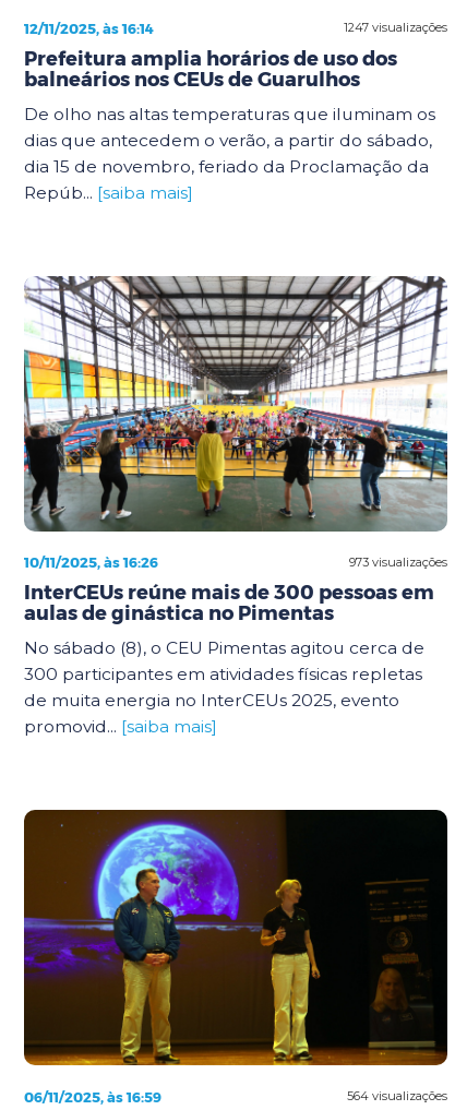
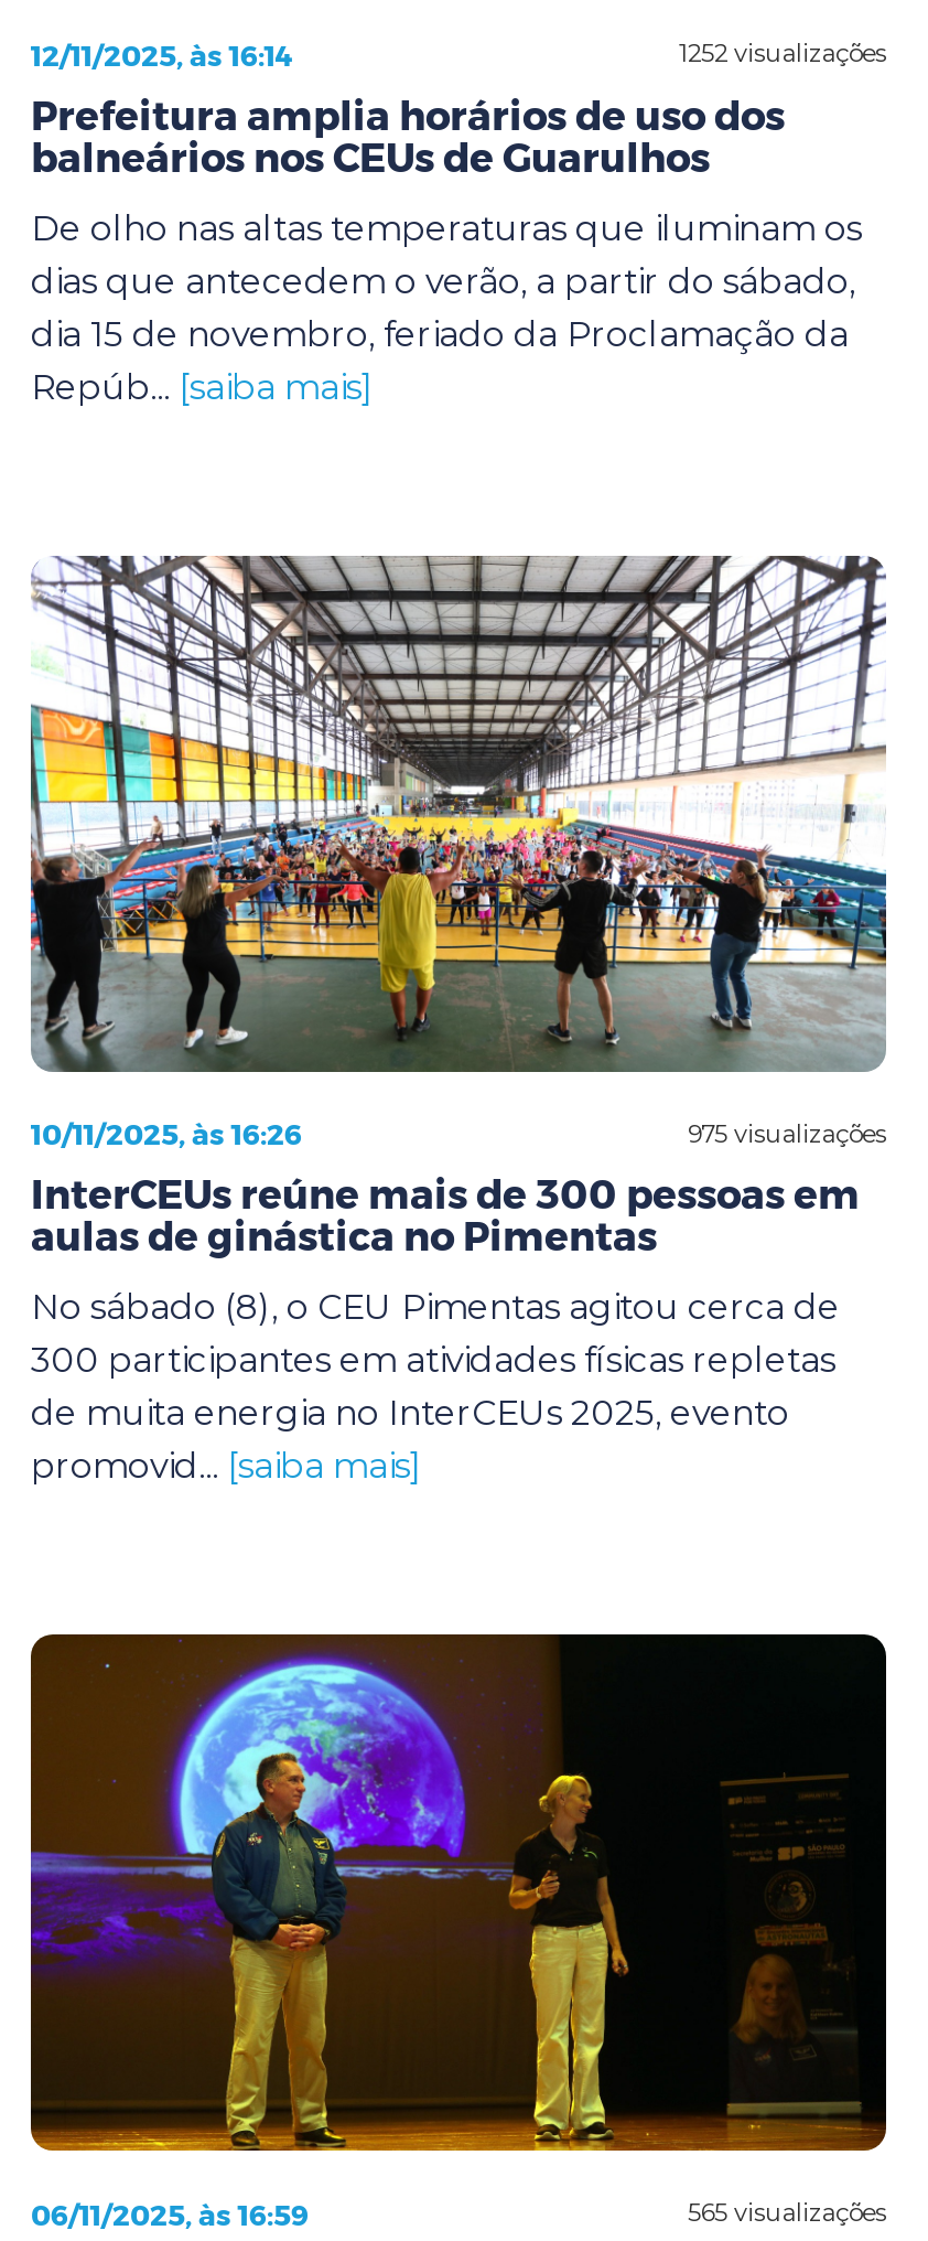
[344,20,447,35] 1247 visualizações -> [679,37,886,68] 1252 visualizações
[349,554,447,569] 973 visualizações -> [688,1117,886,1148] 975 visualizações
[347,1088,447,1103] 564 visualizações -> [688,2197,886,2228] 565 visualizações

